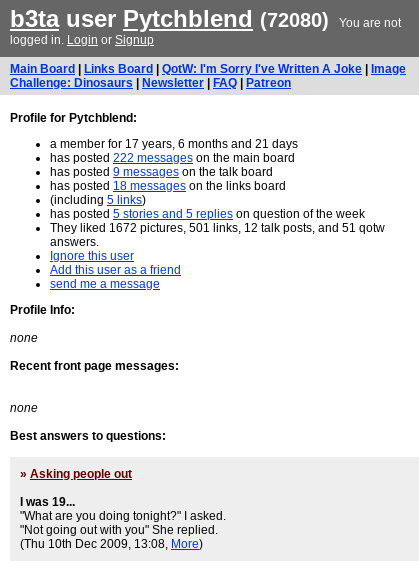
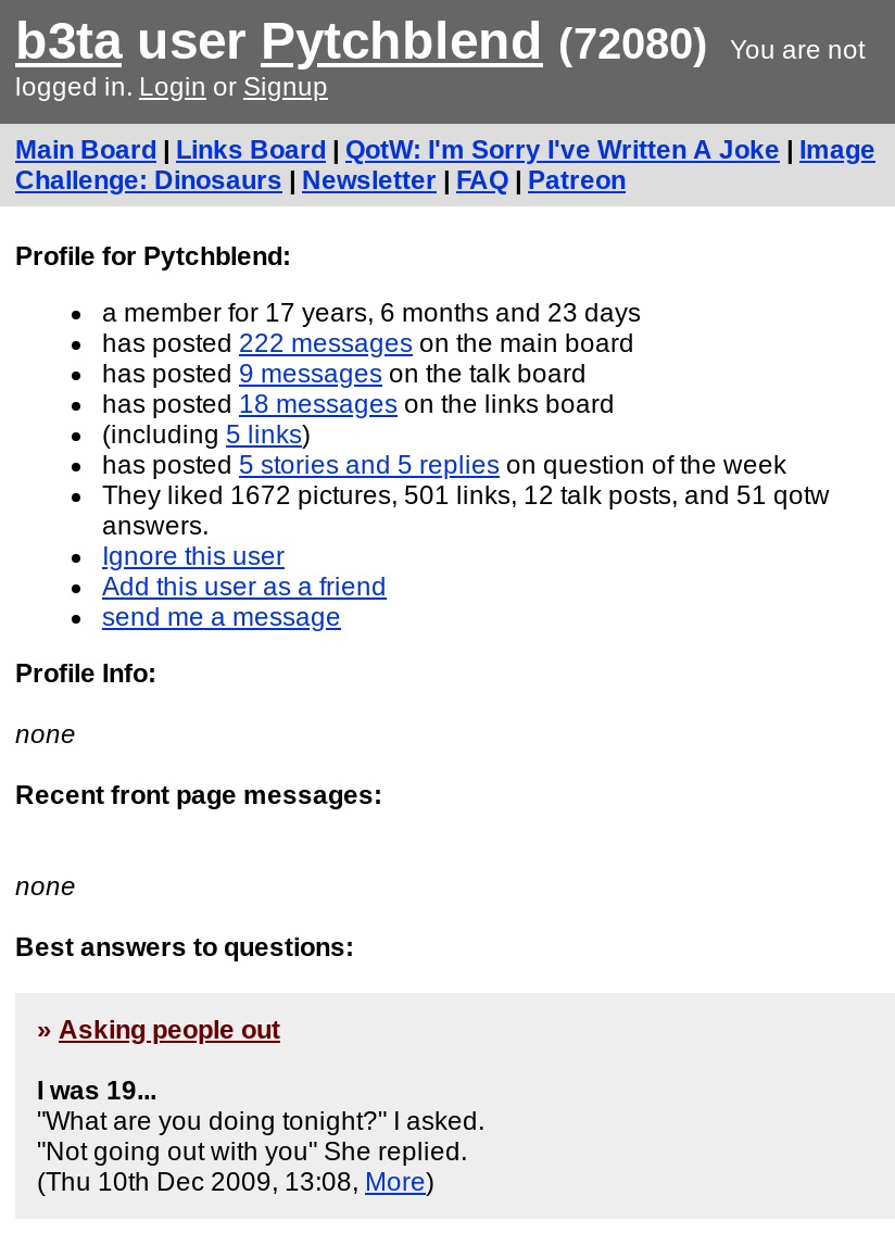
[50,137,298,151] a member for 17 years, 6 months and 21 days -> [102,298,641,328] a member for 17 years, 6 months and 23 days

